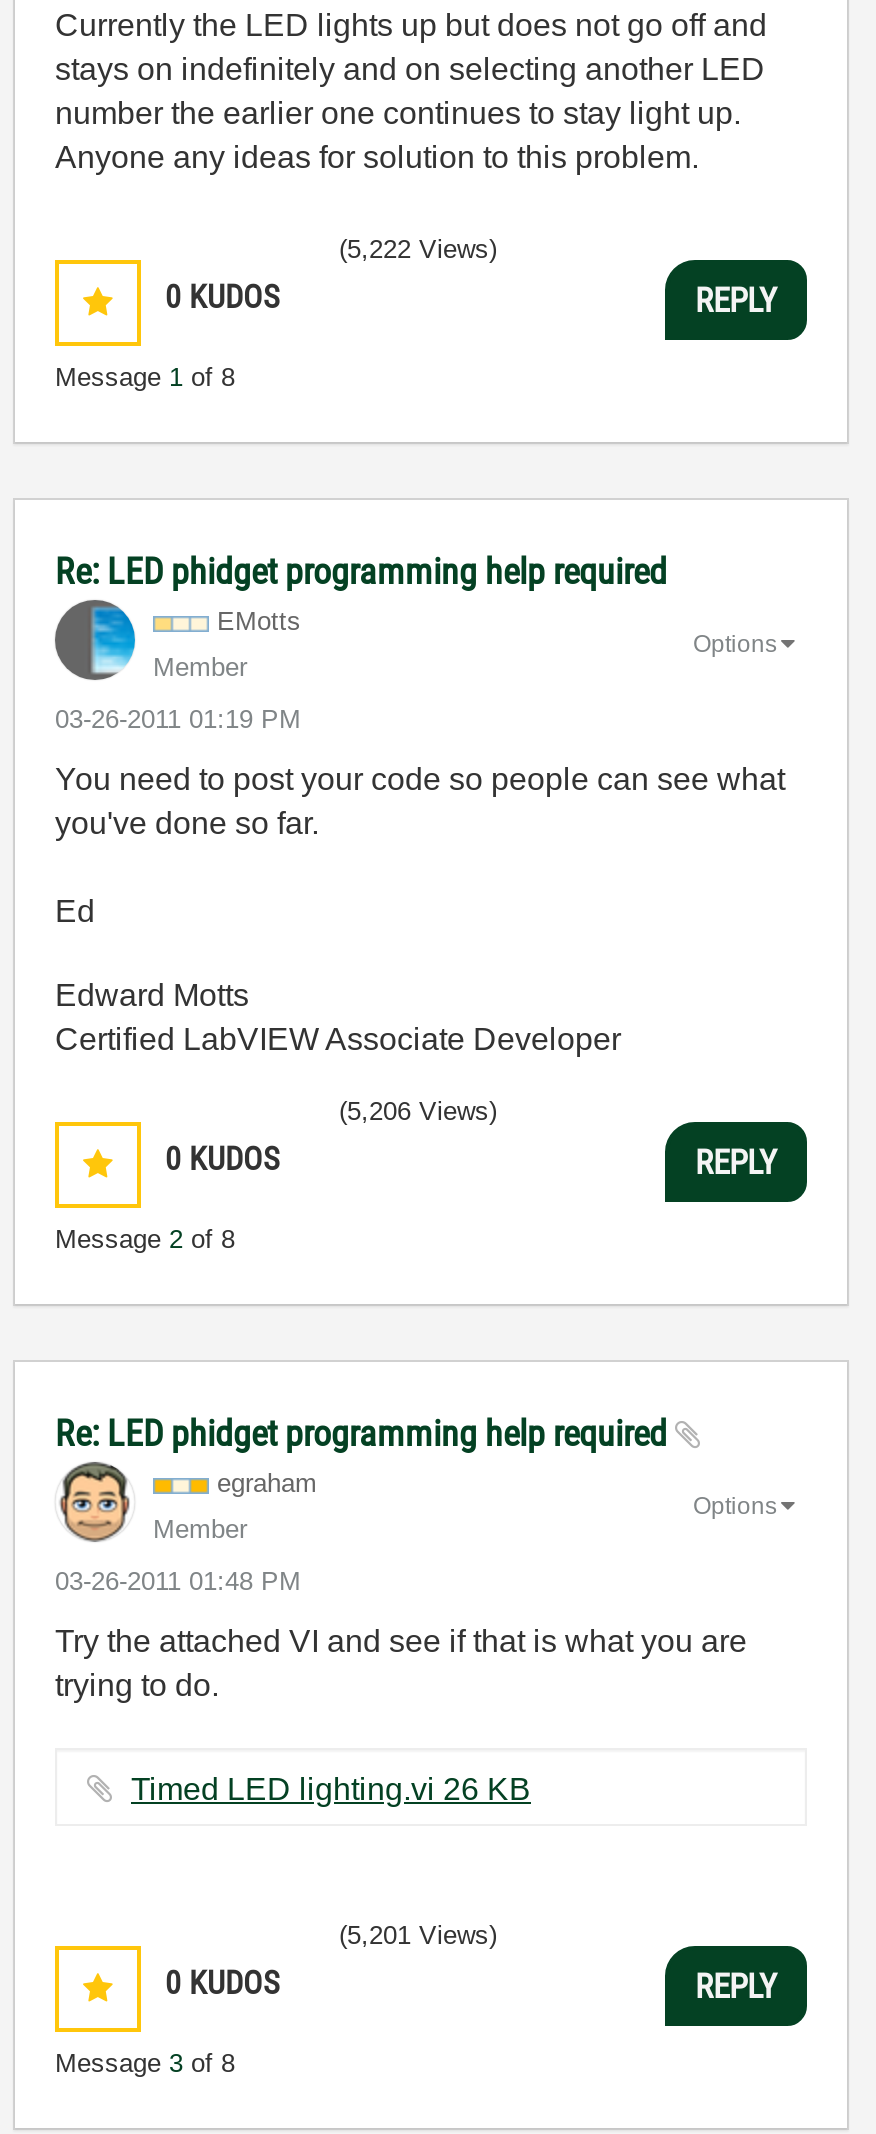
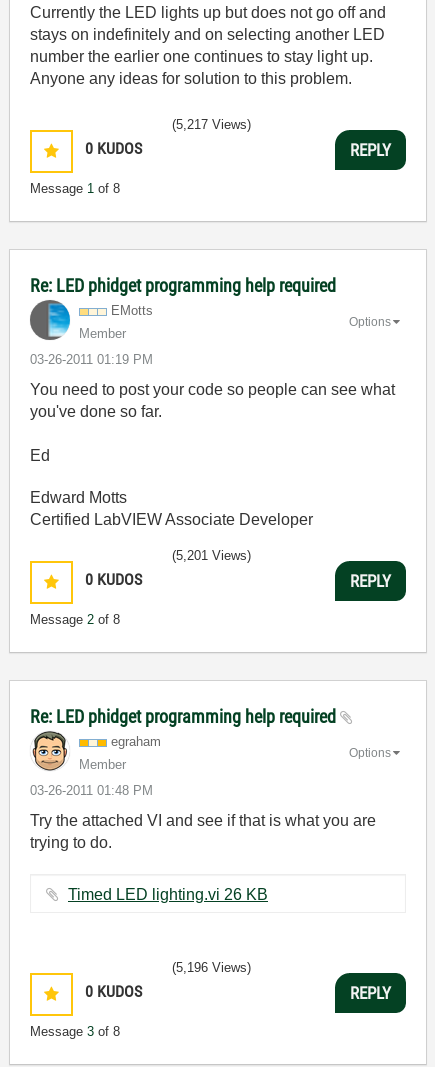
[339,234,497,264] (5,222 Views) -> [172,117,251,132] (5,217 Views)
[339,1096,497,1126] (5,206 Views) -> [172,548,251,563] (5,201 Views)
[339,1920,497,1950] (5,201 Views) -> [172,960,251,975] (5,196 Views)

